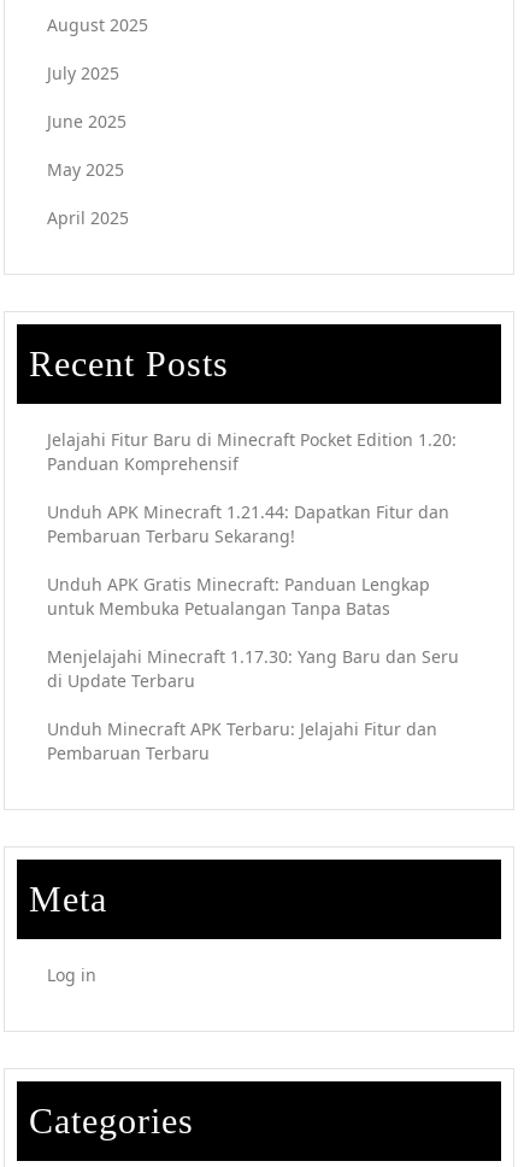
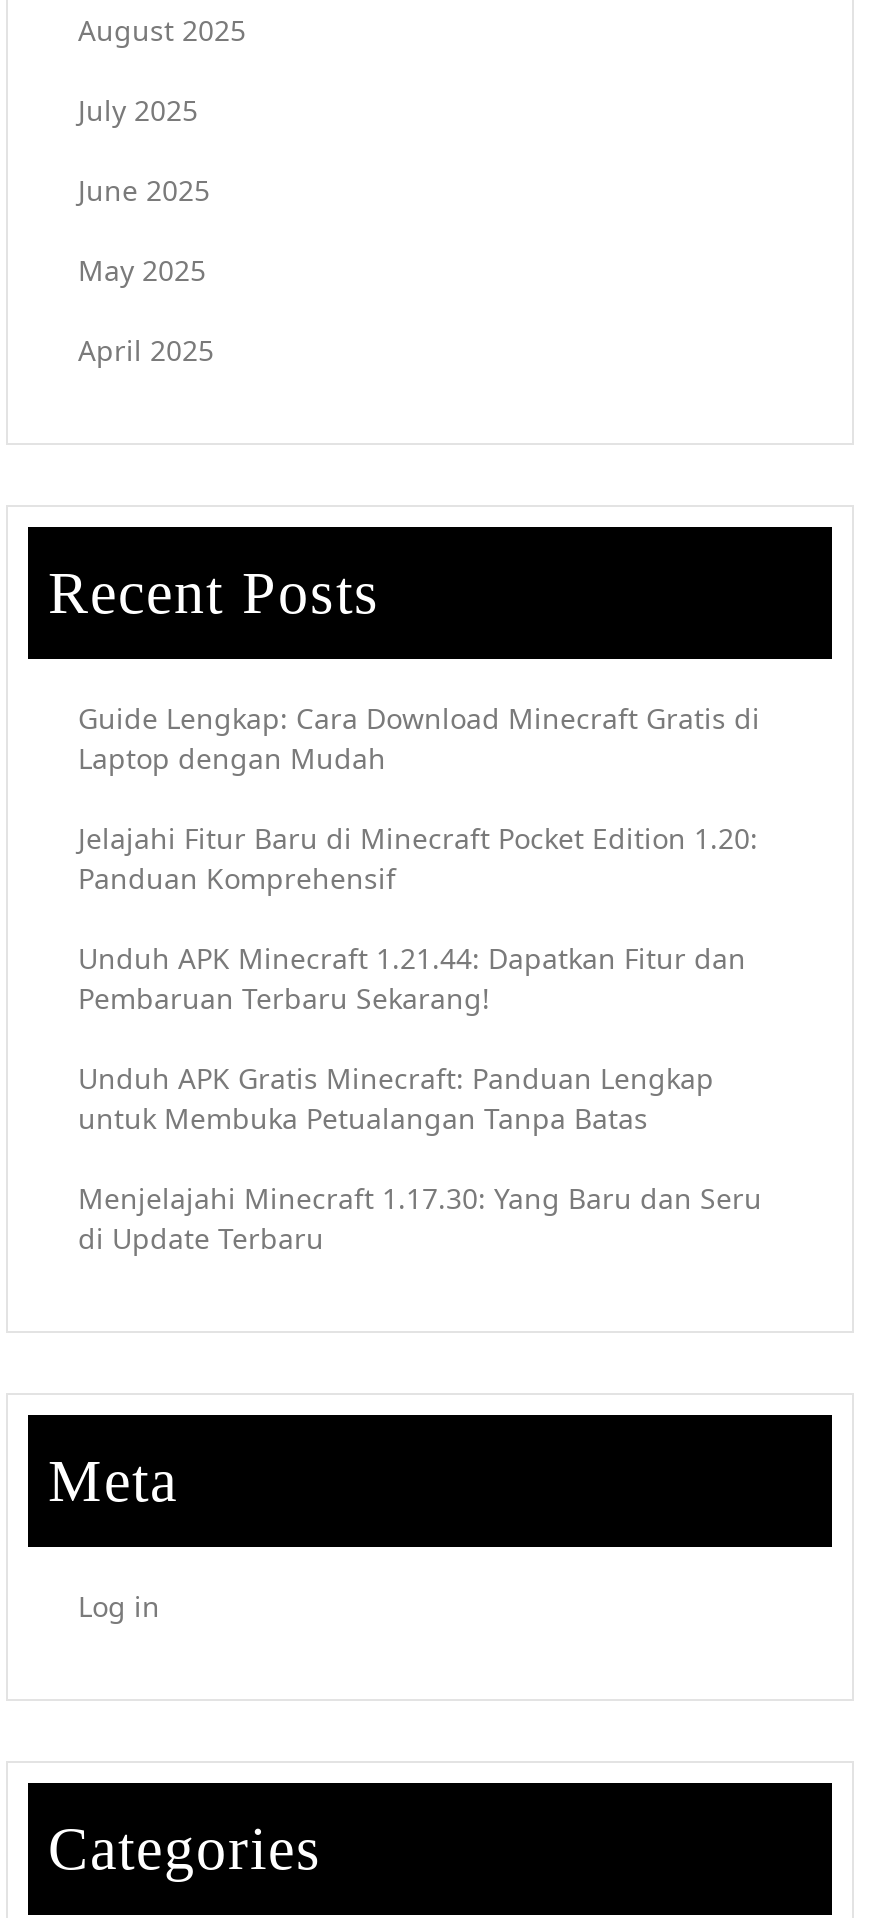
none -> [78,699,760,777] Guide Lengkap: Cara Download Minecraft Gratis di | Laptop dengan Mudah
moved [47,428,459,692] -> [78,819,762,1257]: Jelajahi Fitur Baru di Minecraft Pocket Edition 1.20: | Panduan Komprehensif | Unduh APK Minecraft 1.21.44: Dapatkan Fitur dan | Pembaruan Terbaru Sekarang! | Unduh APK Gratis Minecraft: Panduan Lengkap | untuk Membuka Petualangan Tanpa Batas | Menjelajahi Minecraft 1.17.30: Yang Baru dan Seru | di Update Terbaru
[47,717,437,764] Unduh Minecraft APK Terbaru: Jelajahi Fitur dan | Pembaruan Terbaru -> none

